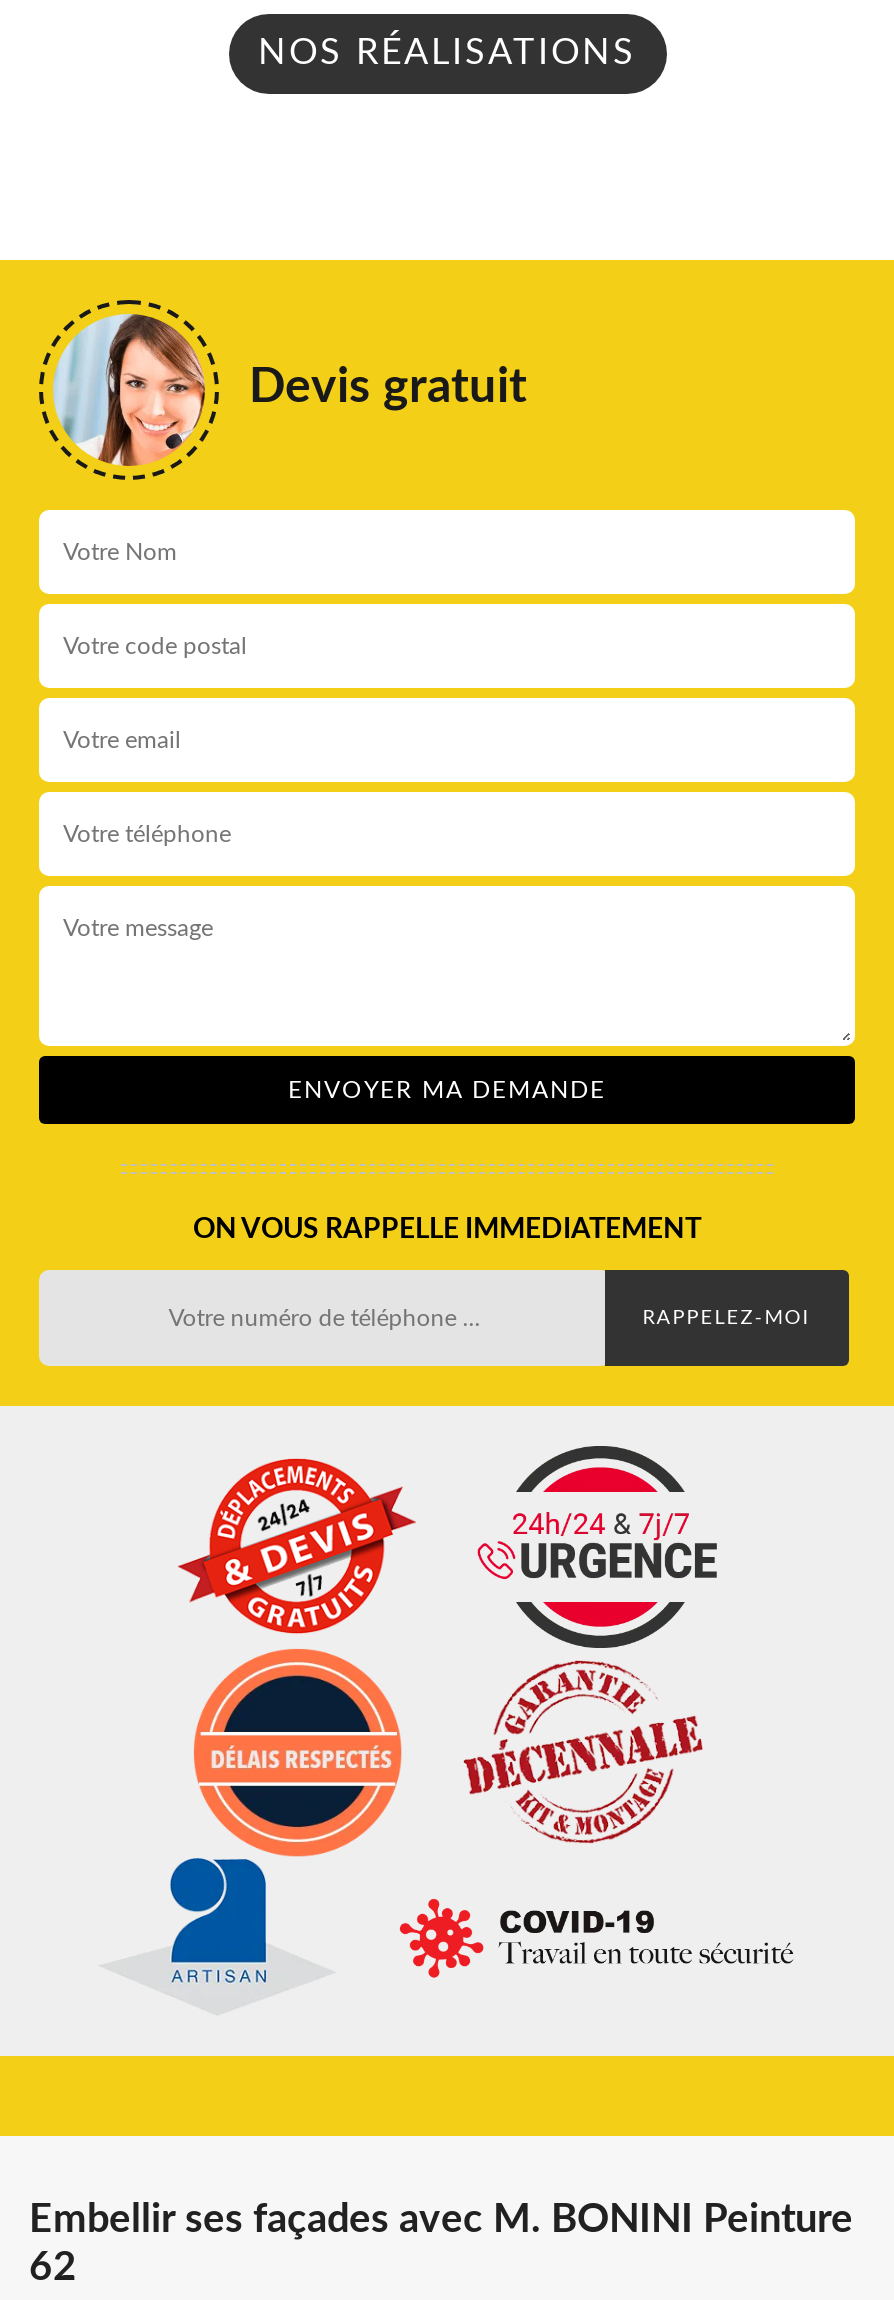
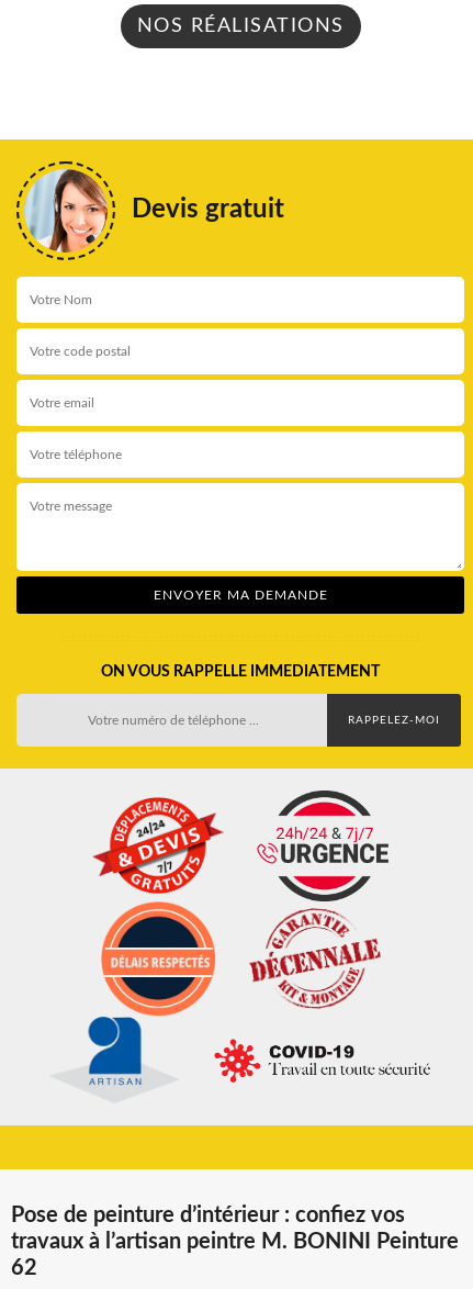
[29,2200,853,2240] Embellir ses façades avec M. BONINI Peinture -> [11,1205,459,1253] Pose de peinture d’intérieur : confiez vos | travaux à l’artisan peintre M. BONINI Peinture

